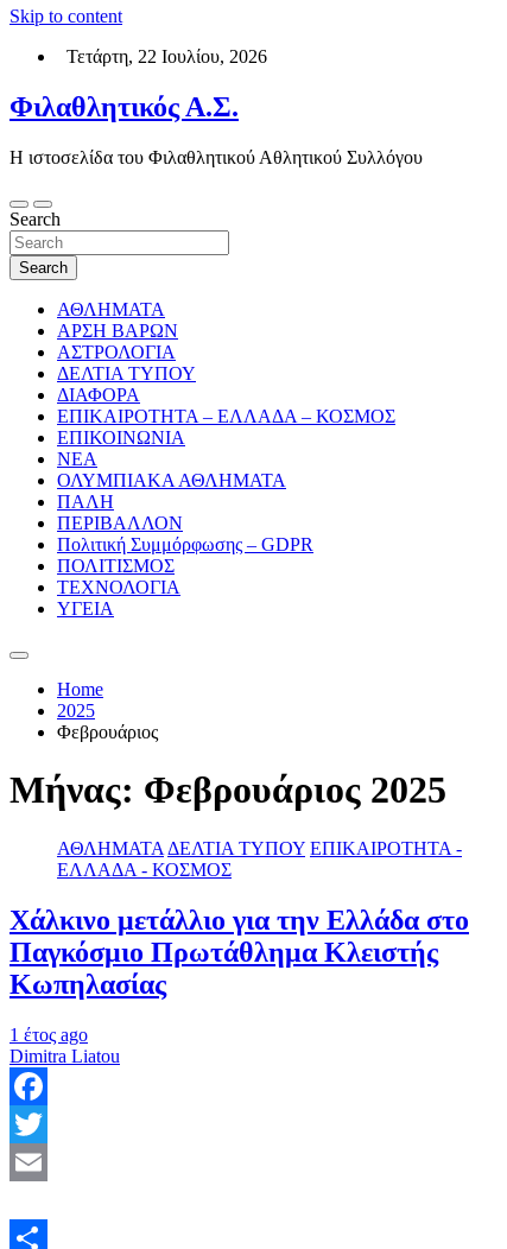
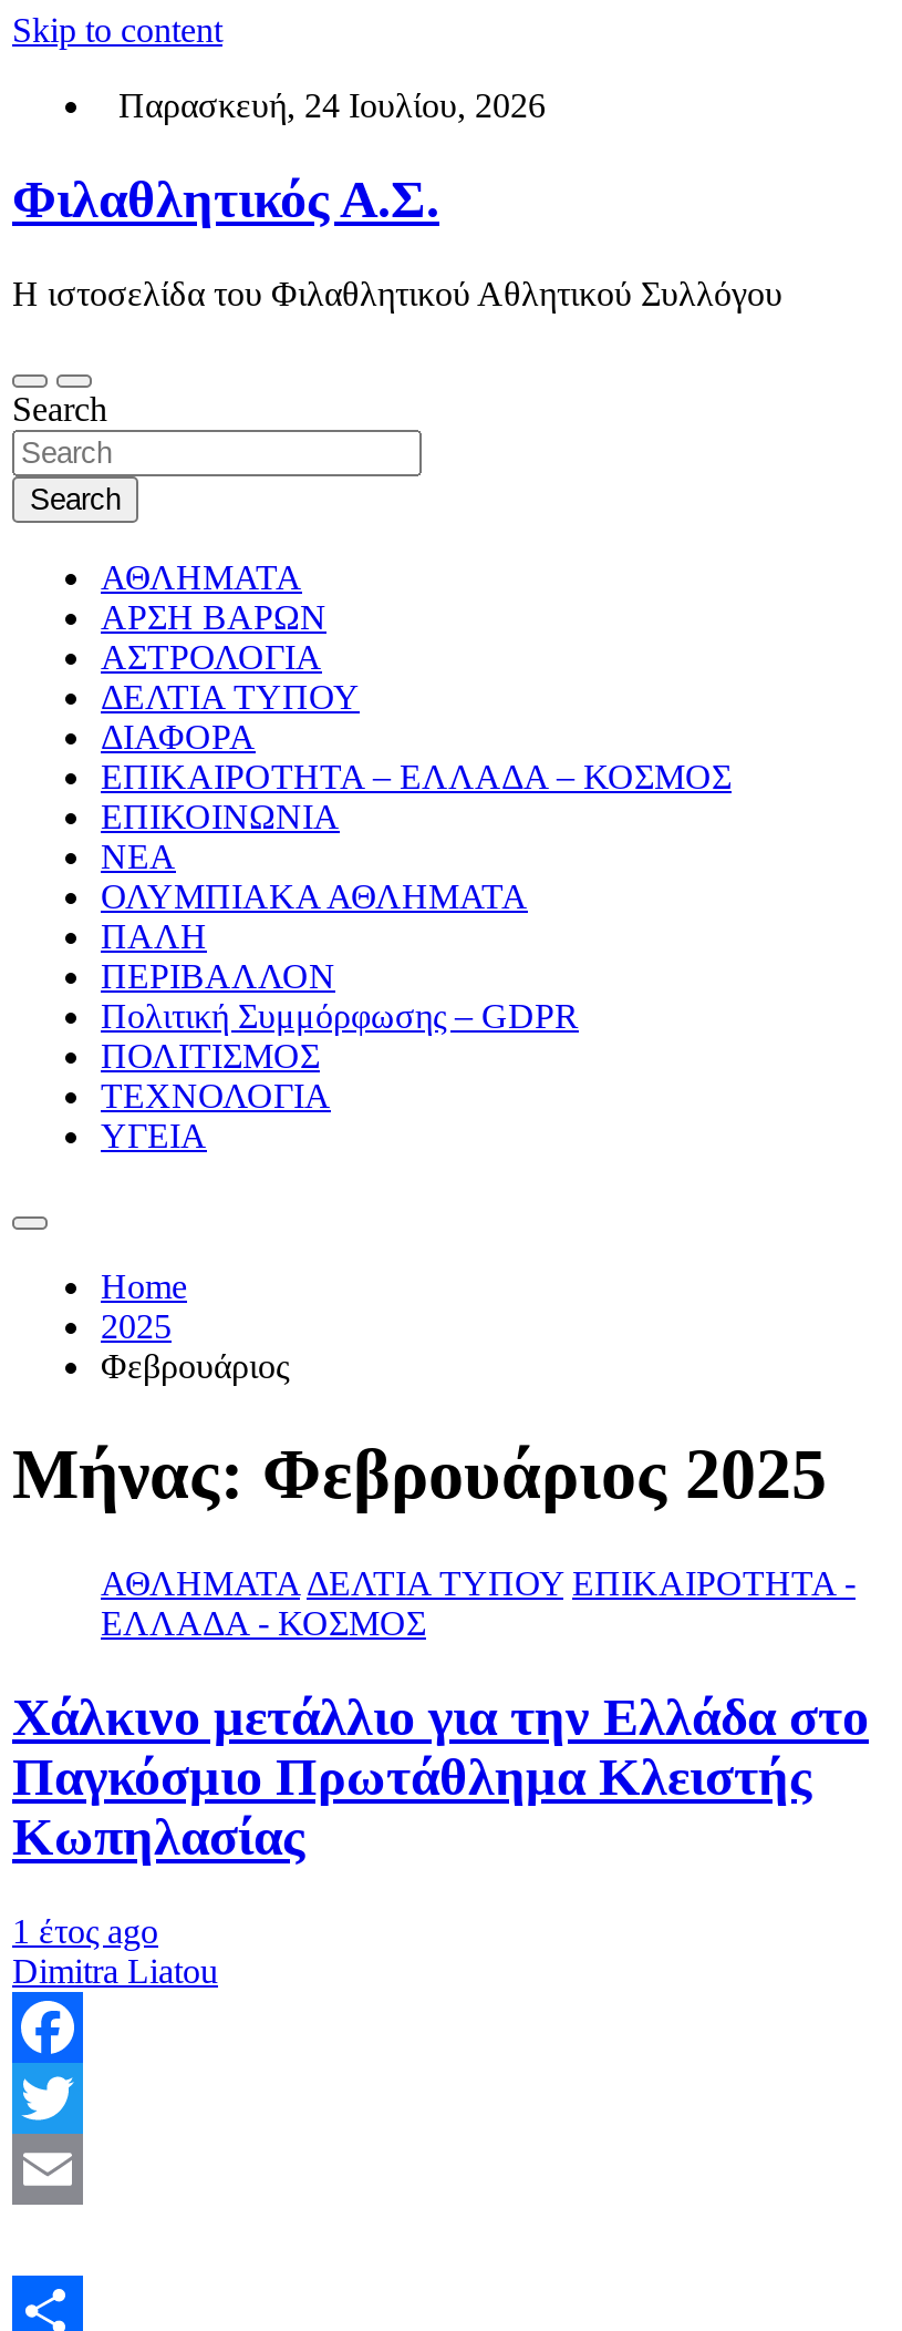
[57,46,267,66] Τετάρτη, 22 Ιουλίου, 2026 -> [101,86,546,124] Παρασκευή, 24 Ιουλίου, 2026

